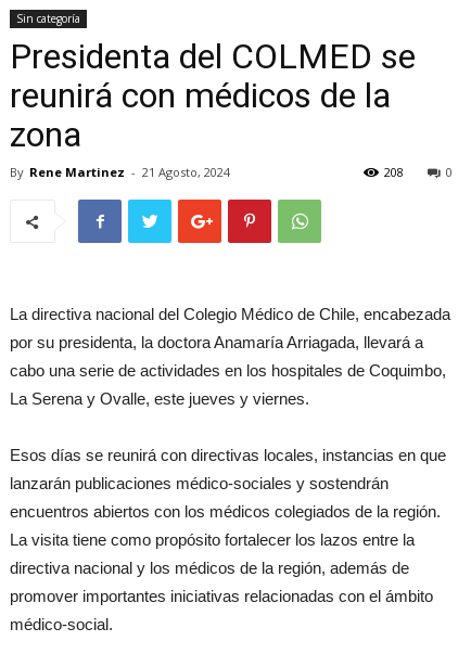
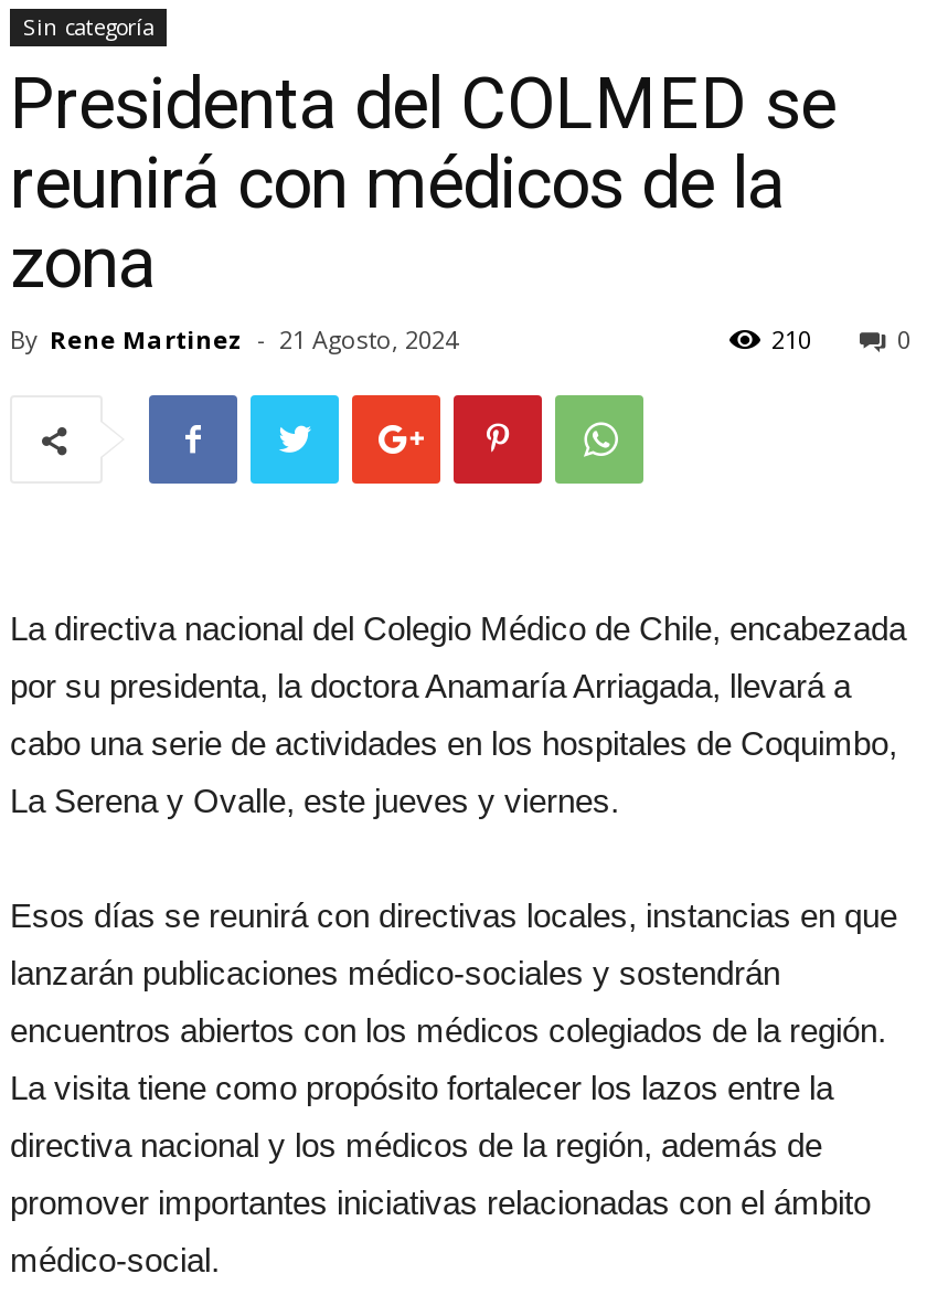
[384,164,404,180] 208 -> [771,322,811,355] 210

